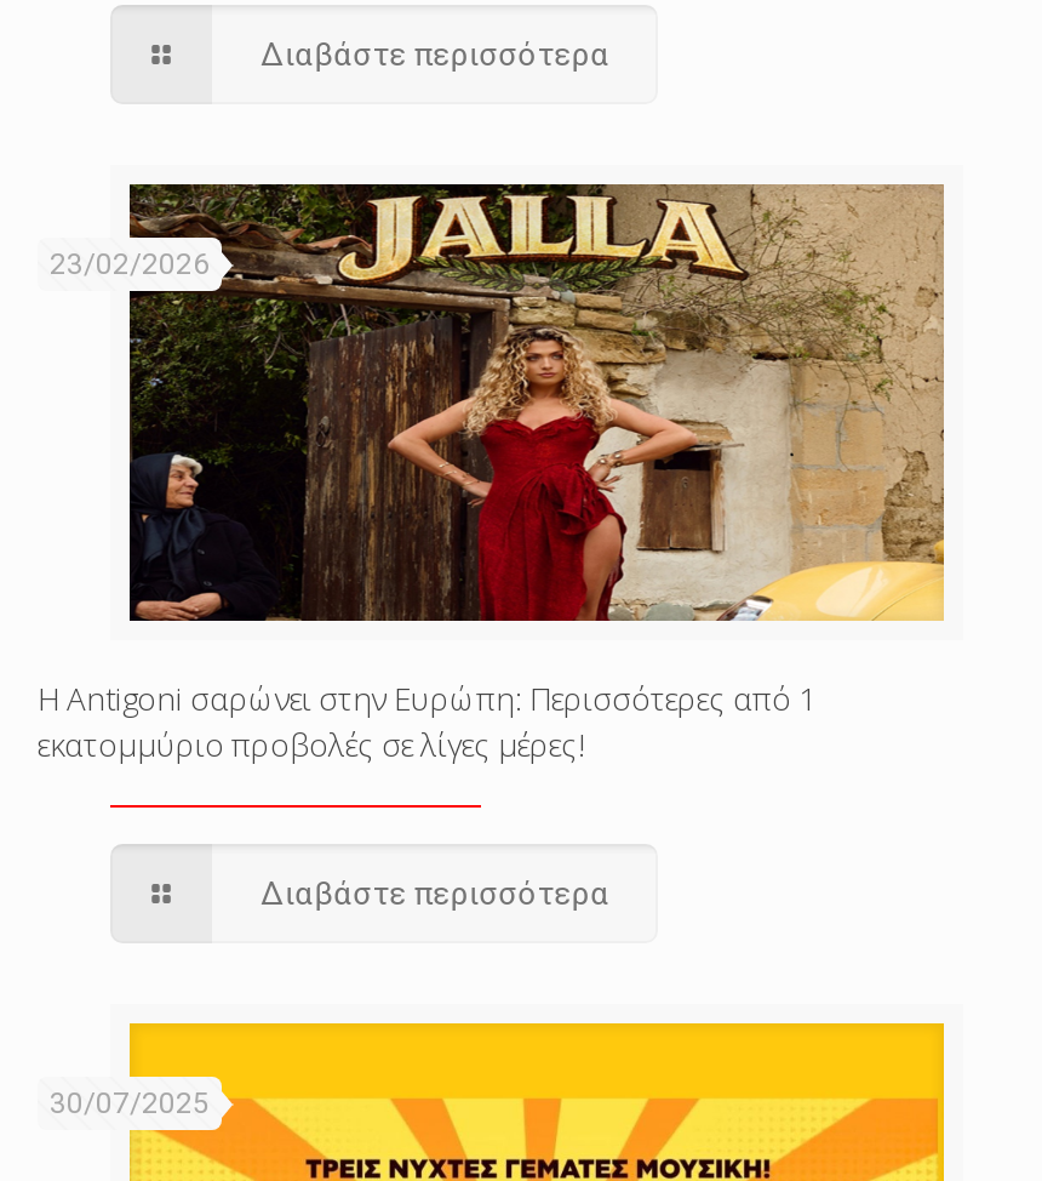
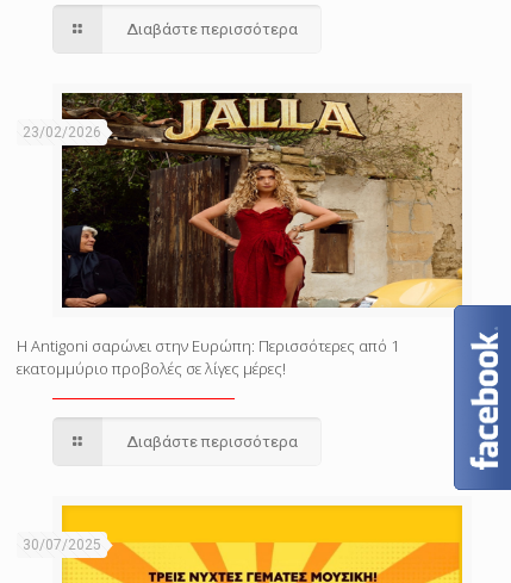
none -> [453,304,507,491] [image]

